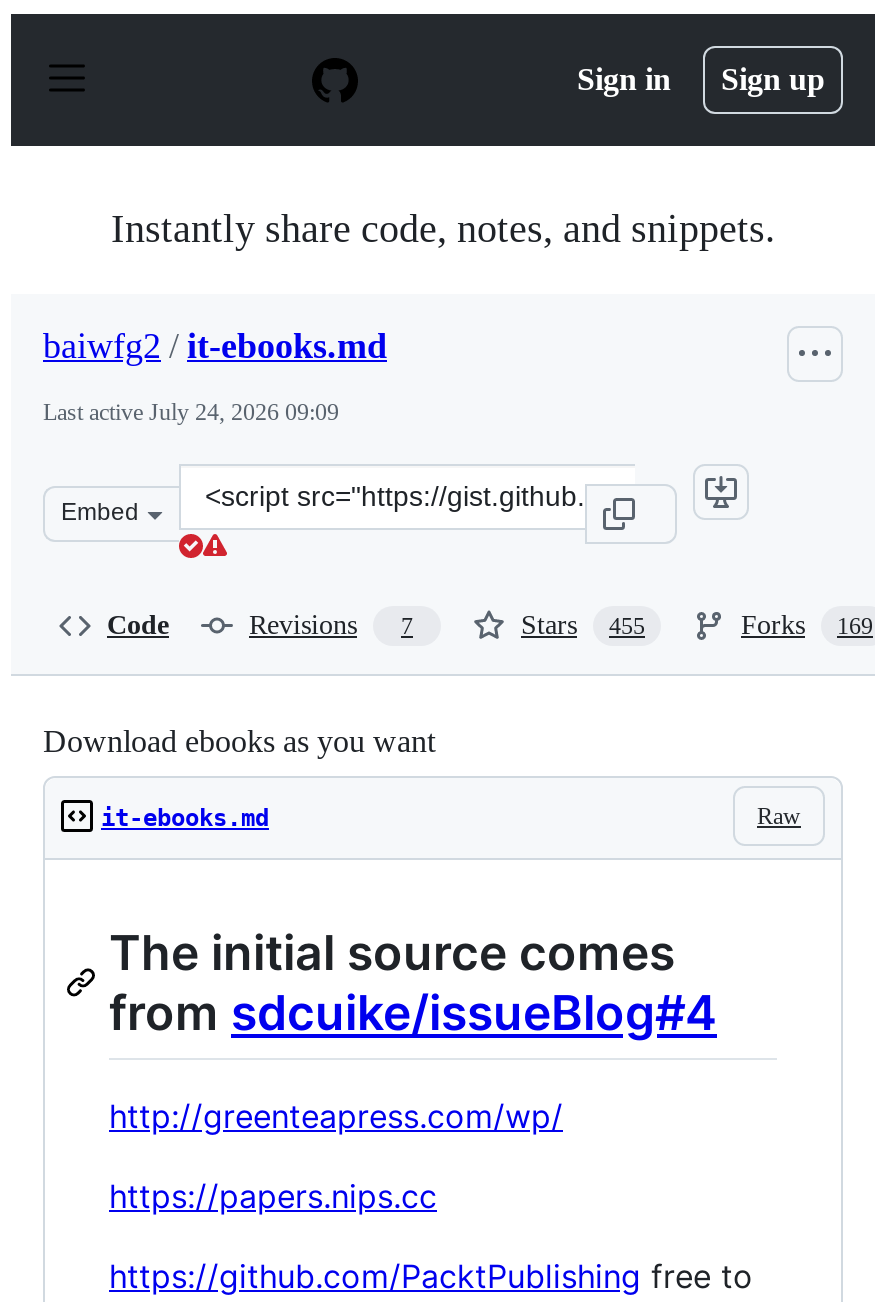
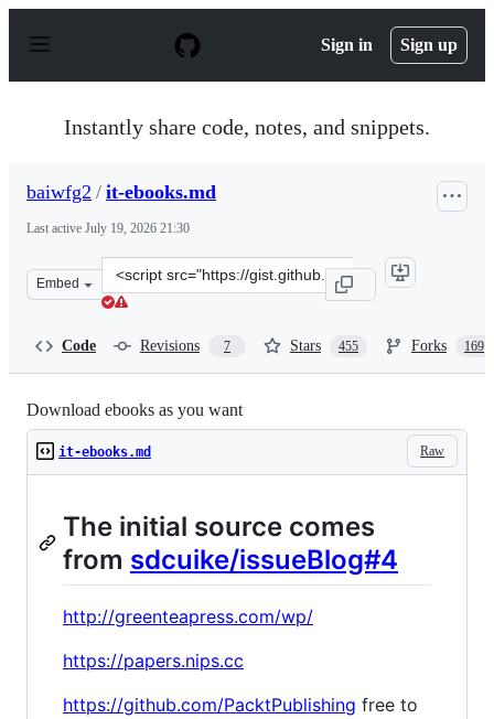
[43,398,339,426] Last active July 24, 2026 09:09 -> [26,221,190,236] Last active July 19, 2026 21:30

